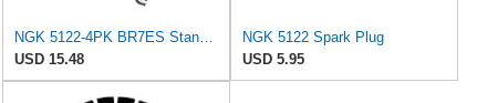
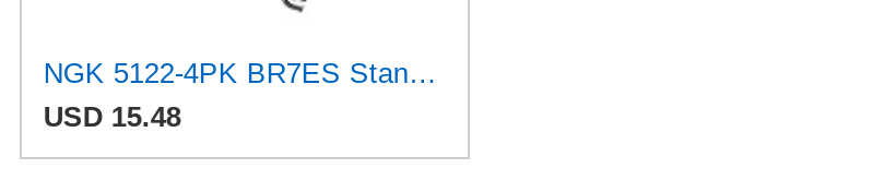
[242,29,384,68] NGK 5122 Spark Plug | USD 5.95 -> none

